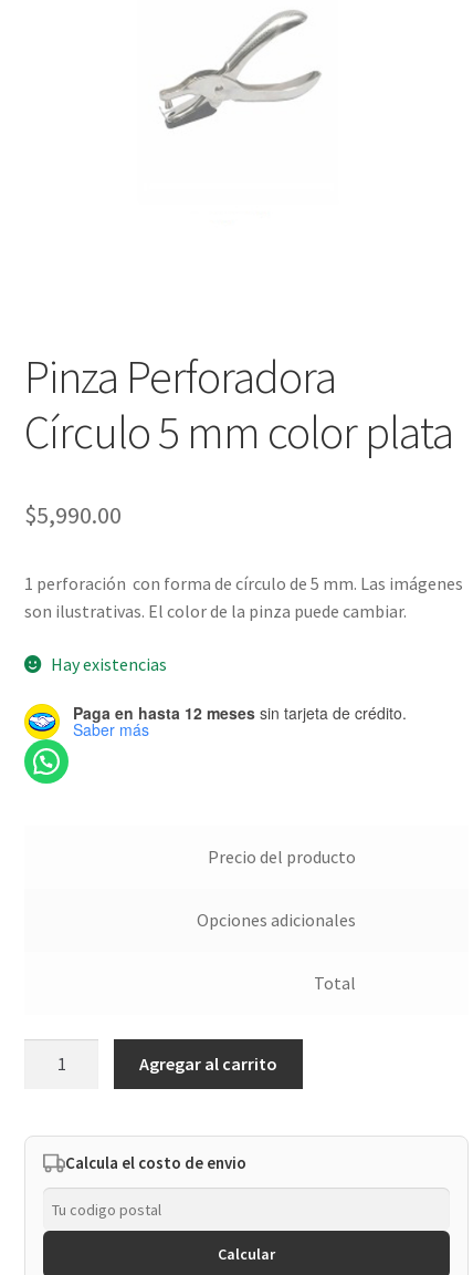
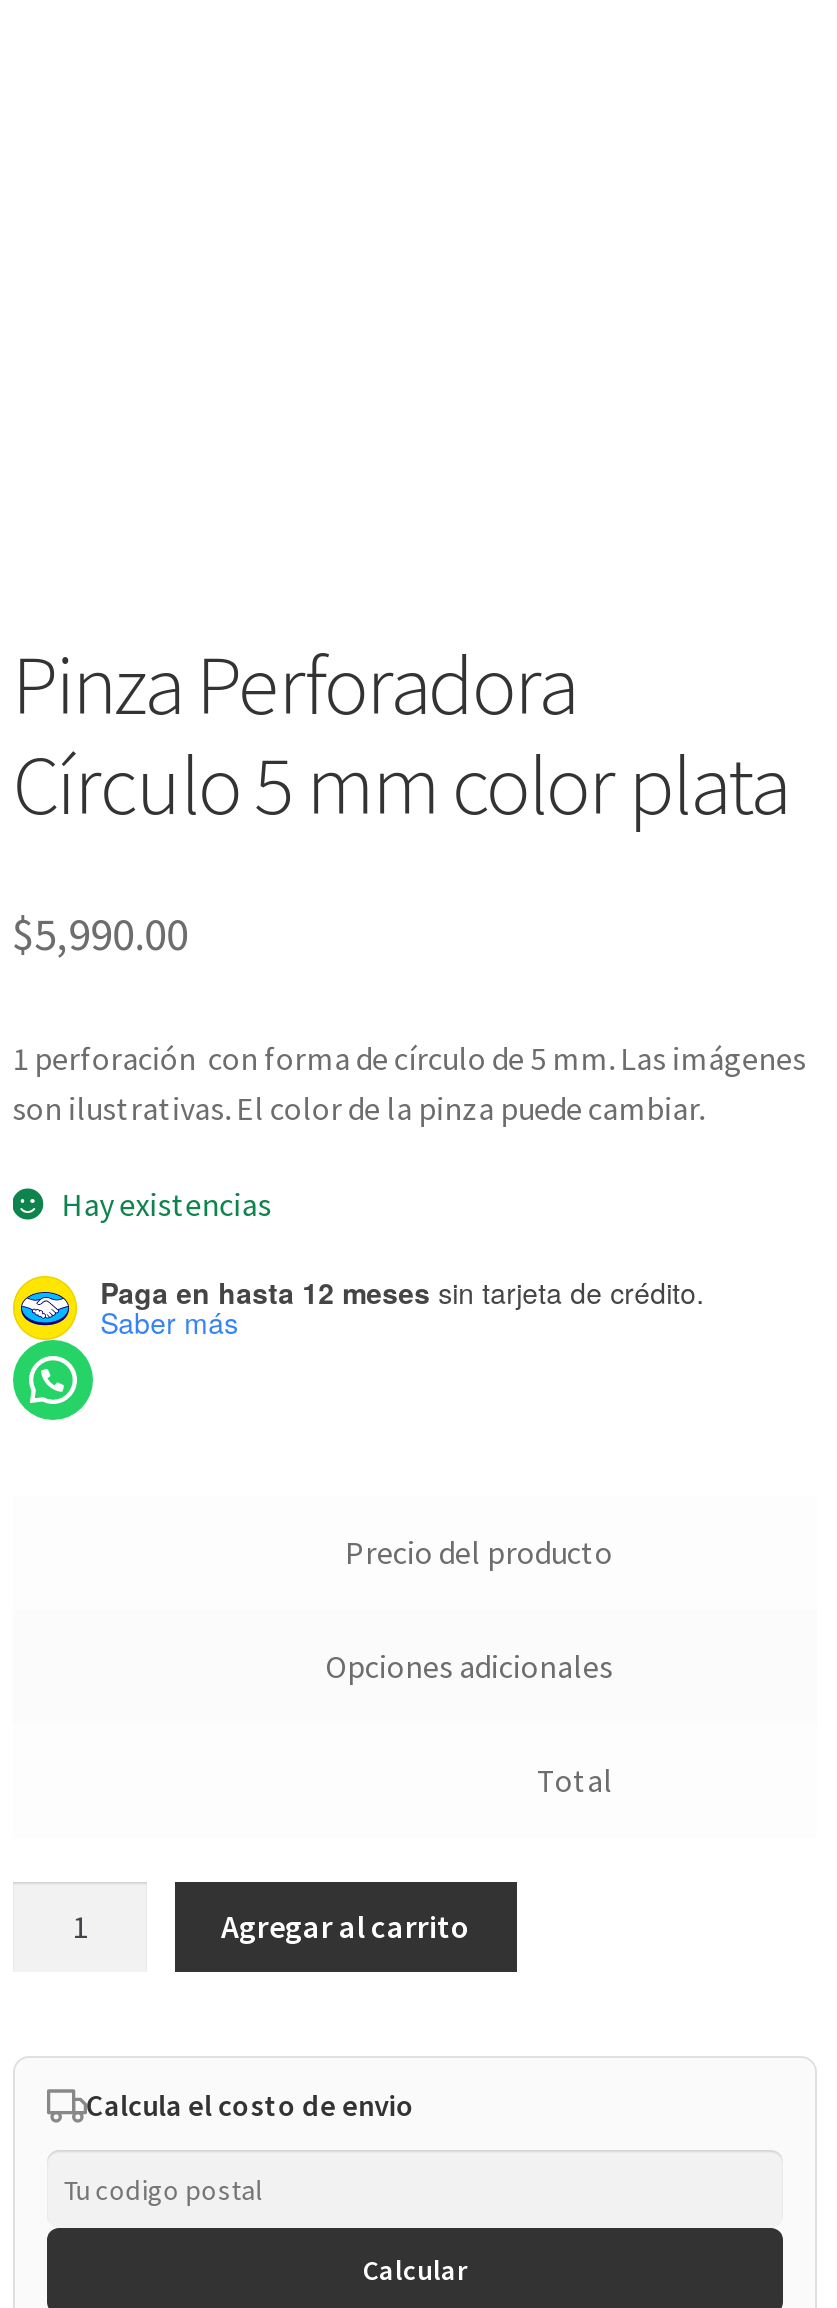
[159,10,322,129] [image] -> none

